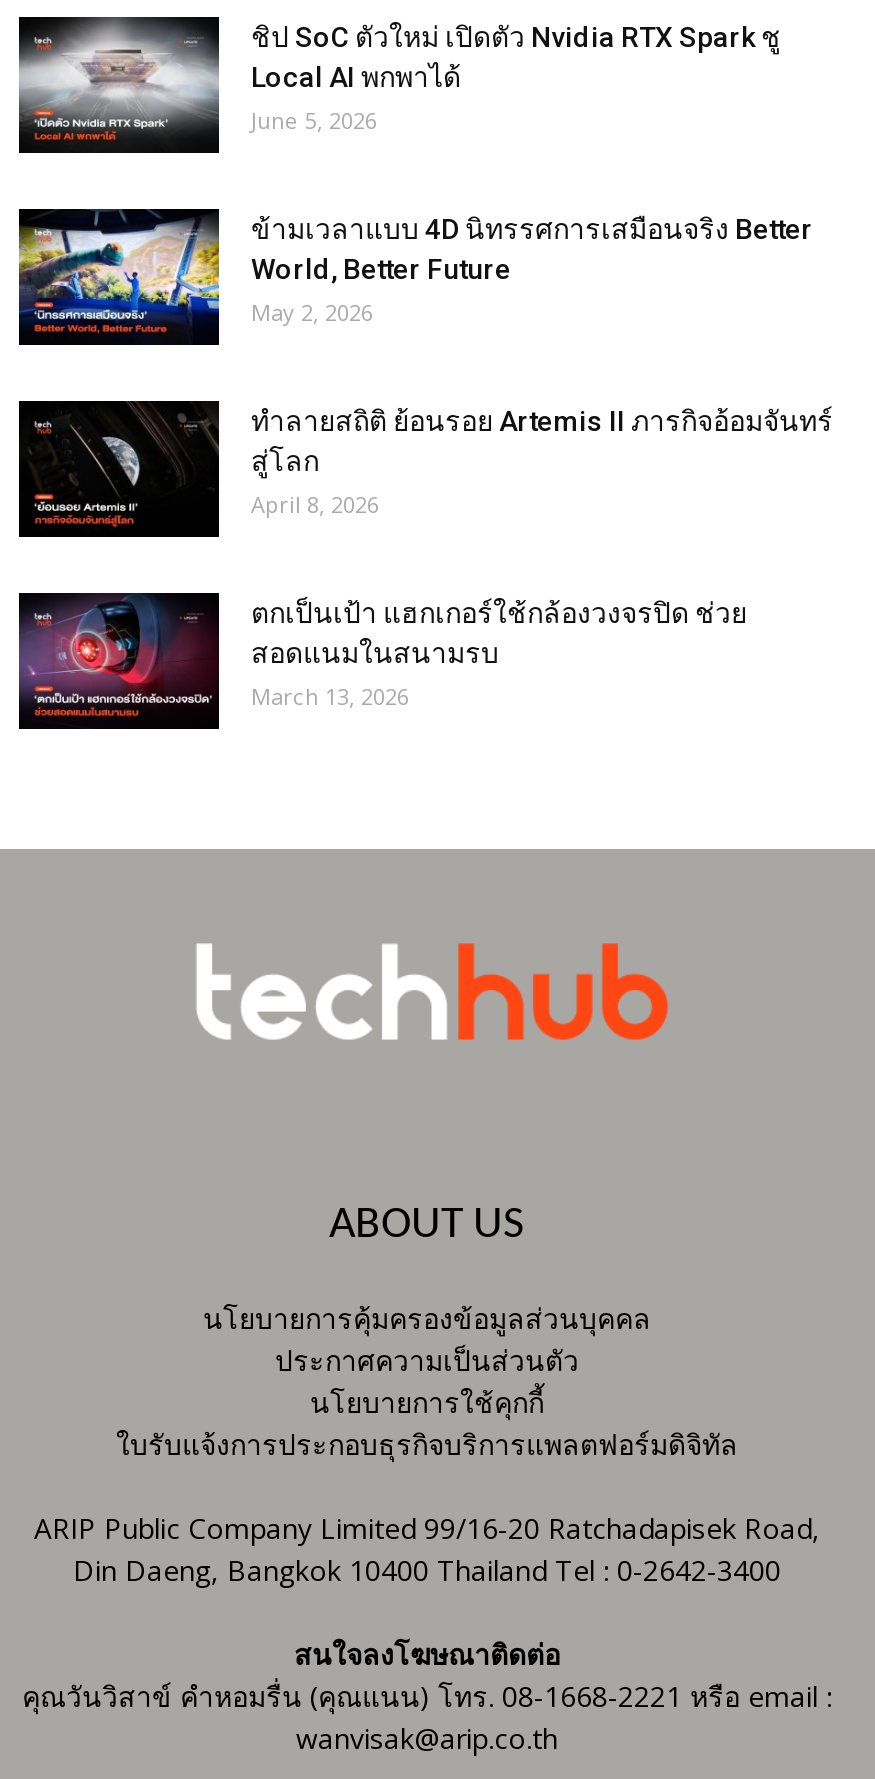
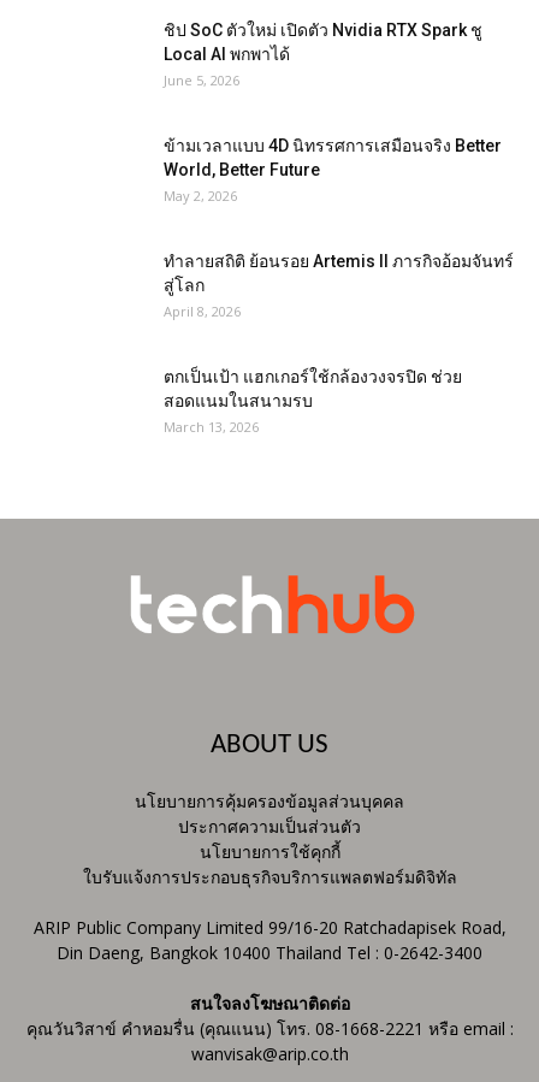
[17,15,221,155] [image] -> none
[17,207,221,347] [image] -> none
[17,399,221,539] [image] -> none
[17,591,221,731] [image] -> none

